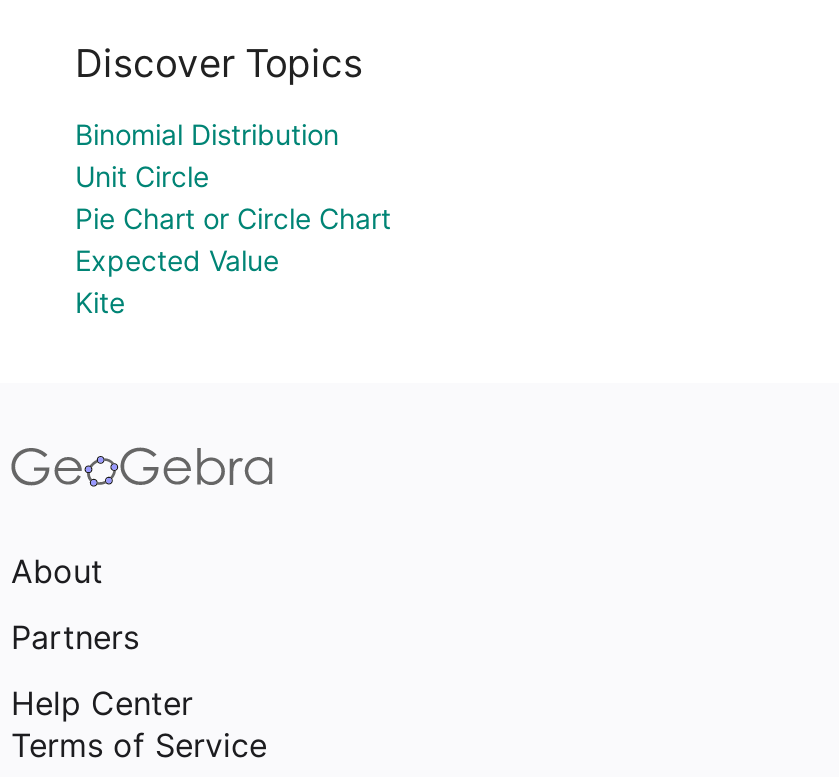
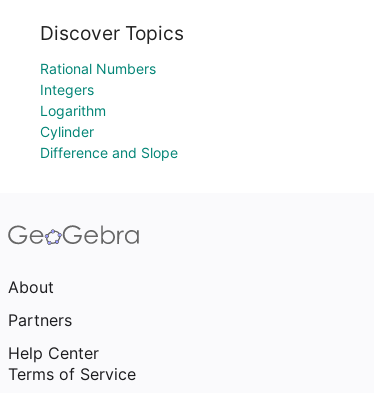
[75,117,391,319] Binomial Distribution | Unit Circle | Pie Chart or Circle Chart | Expected Value | Kite -> [40,60,178,161] Rational Numbers | Integers | Logarithm | Cylinder | Difference and Slope

